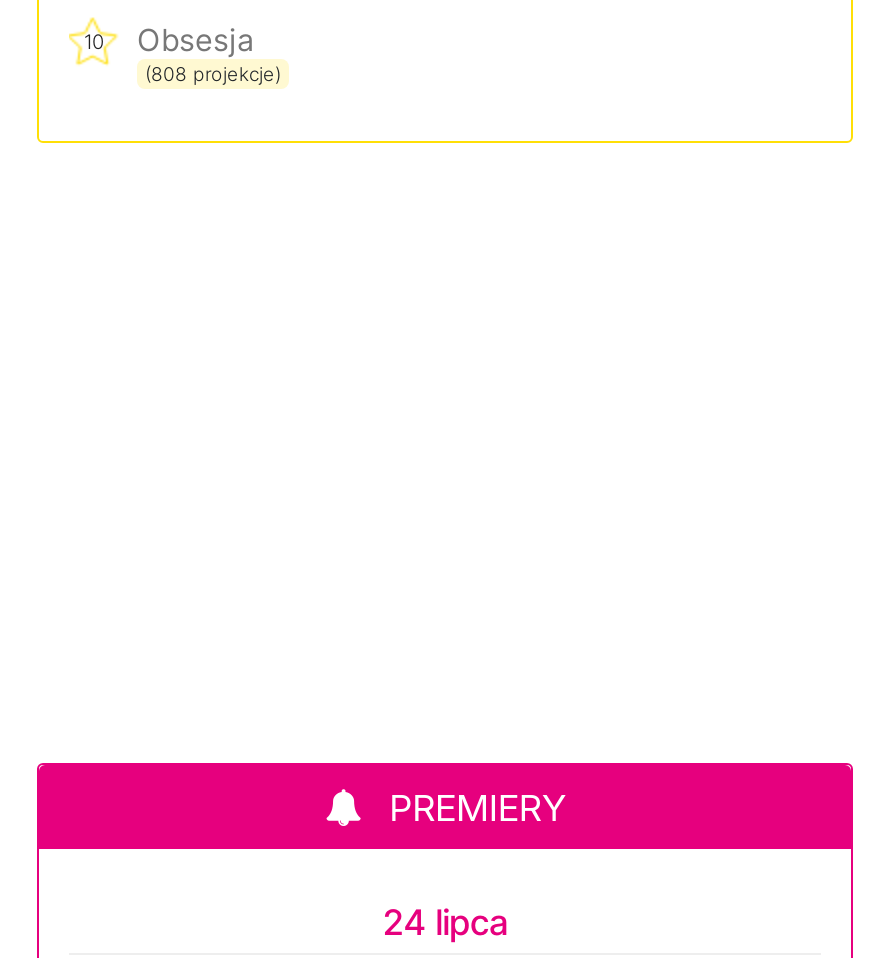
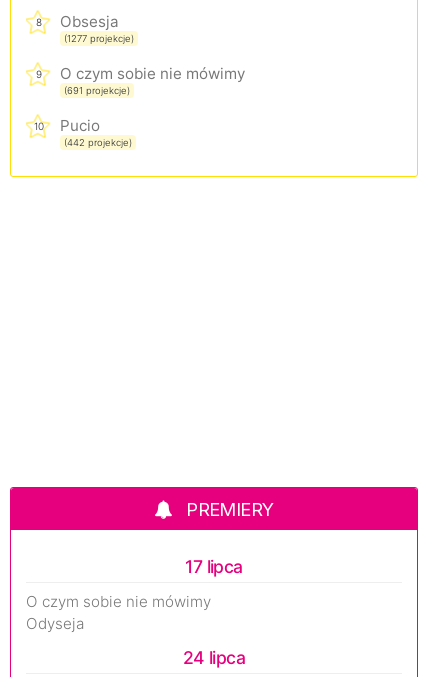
[84,21,255,59] 10 Obsesja -> [35,12,119,31] 8 Obsesja
[145,63,281,85] (808 projekcje) -> [33,33,245,148] (1277 projekcje) | 9 | O czym sobie nie mówimy | (691 projekcje) | 10 | Pucio | (442 projekcje)
none -> [26,556,243,633] 17 lipca | O czym sobie nie mówimy | Odyseja

